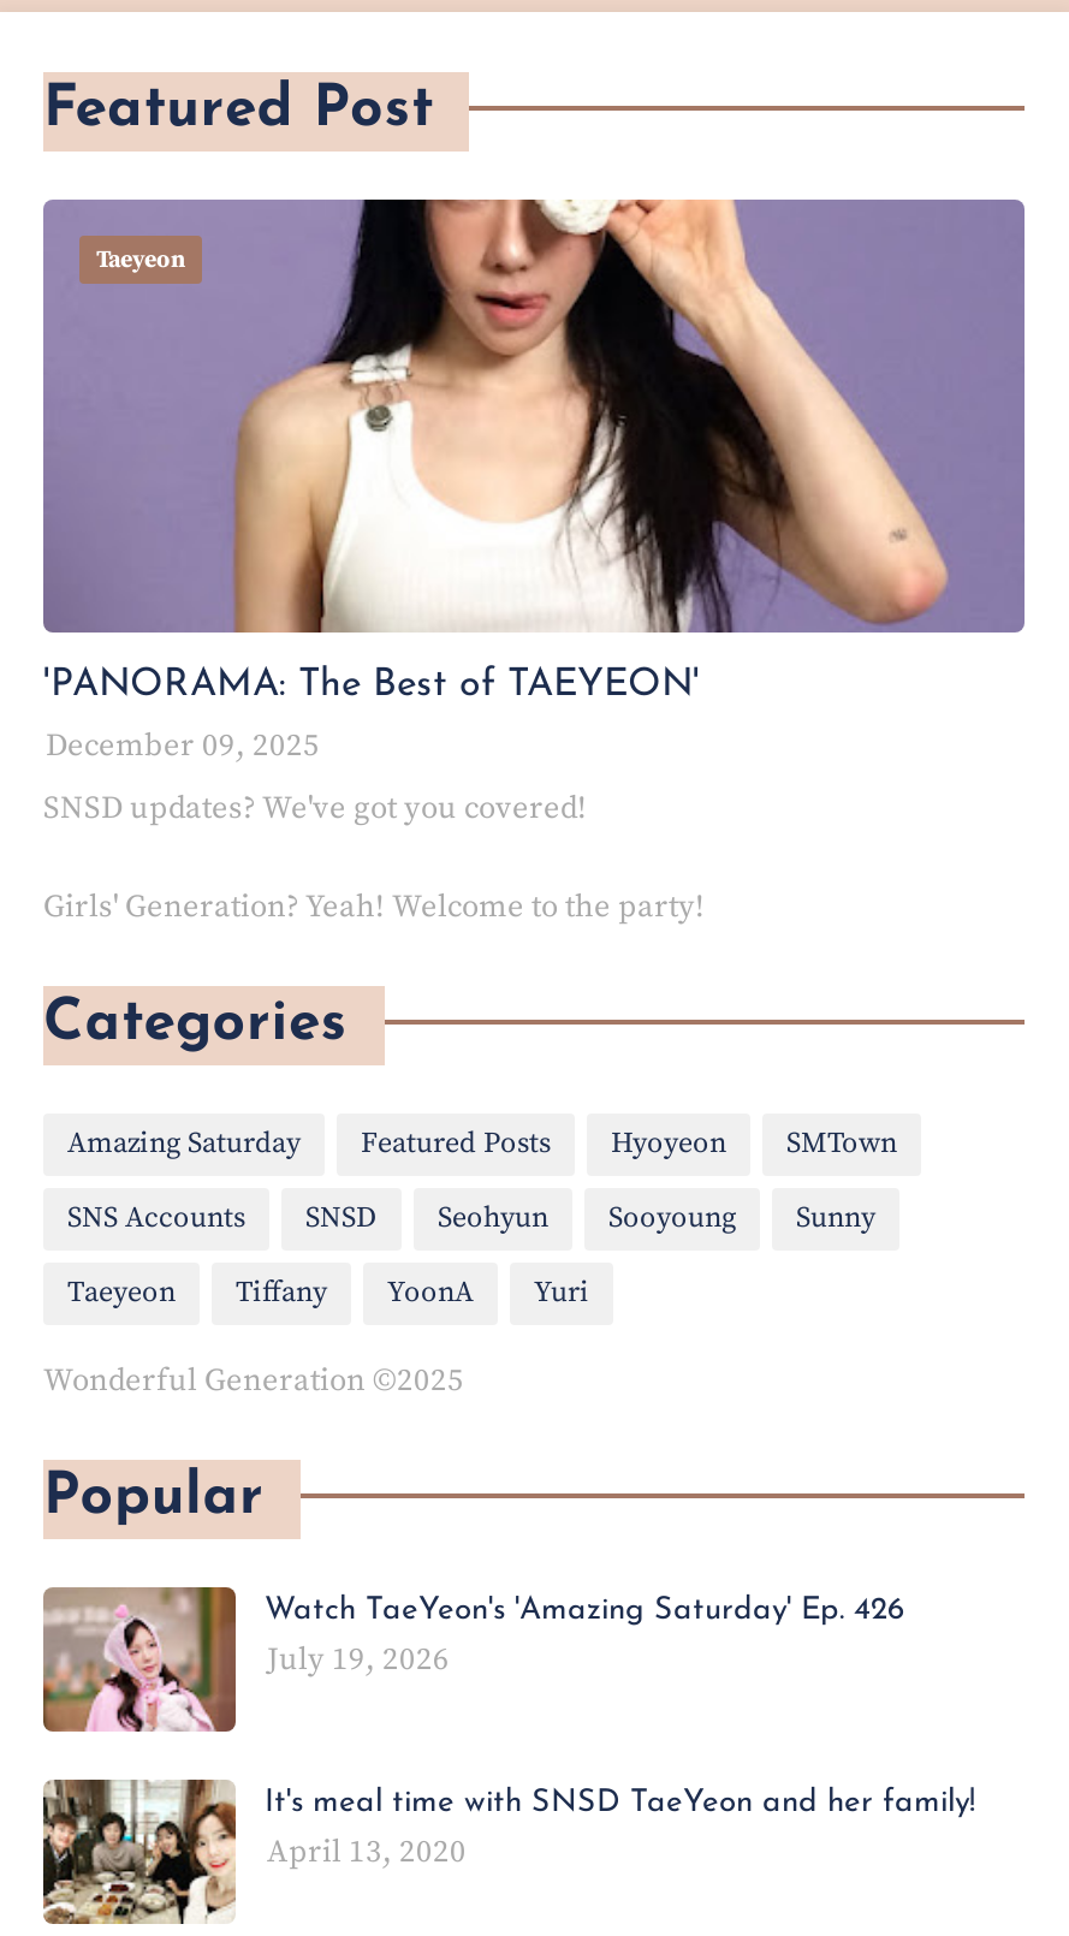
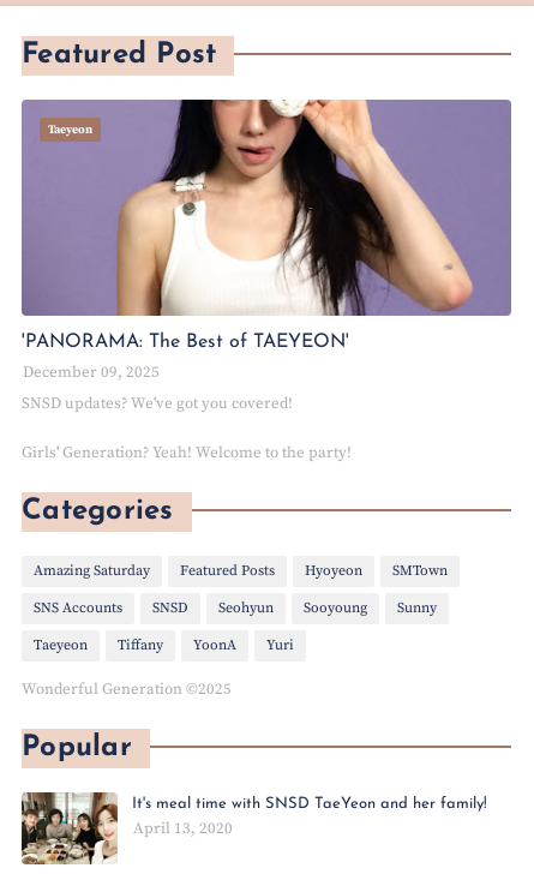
[43,1587,904,1732] [image] | Watch TaeYeon's 'Amazing Saturday' Ep. 426 | July 19, 2026 -> none

